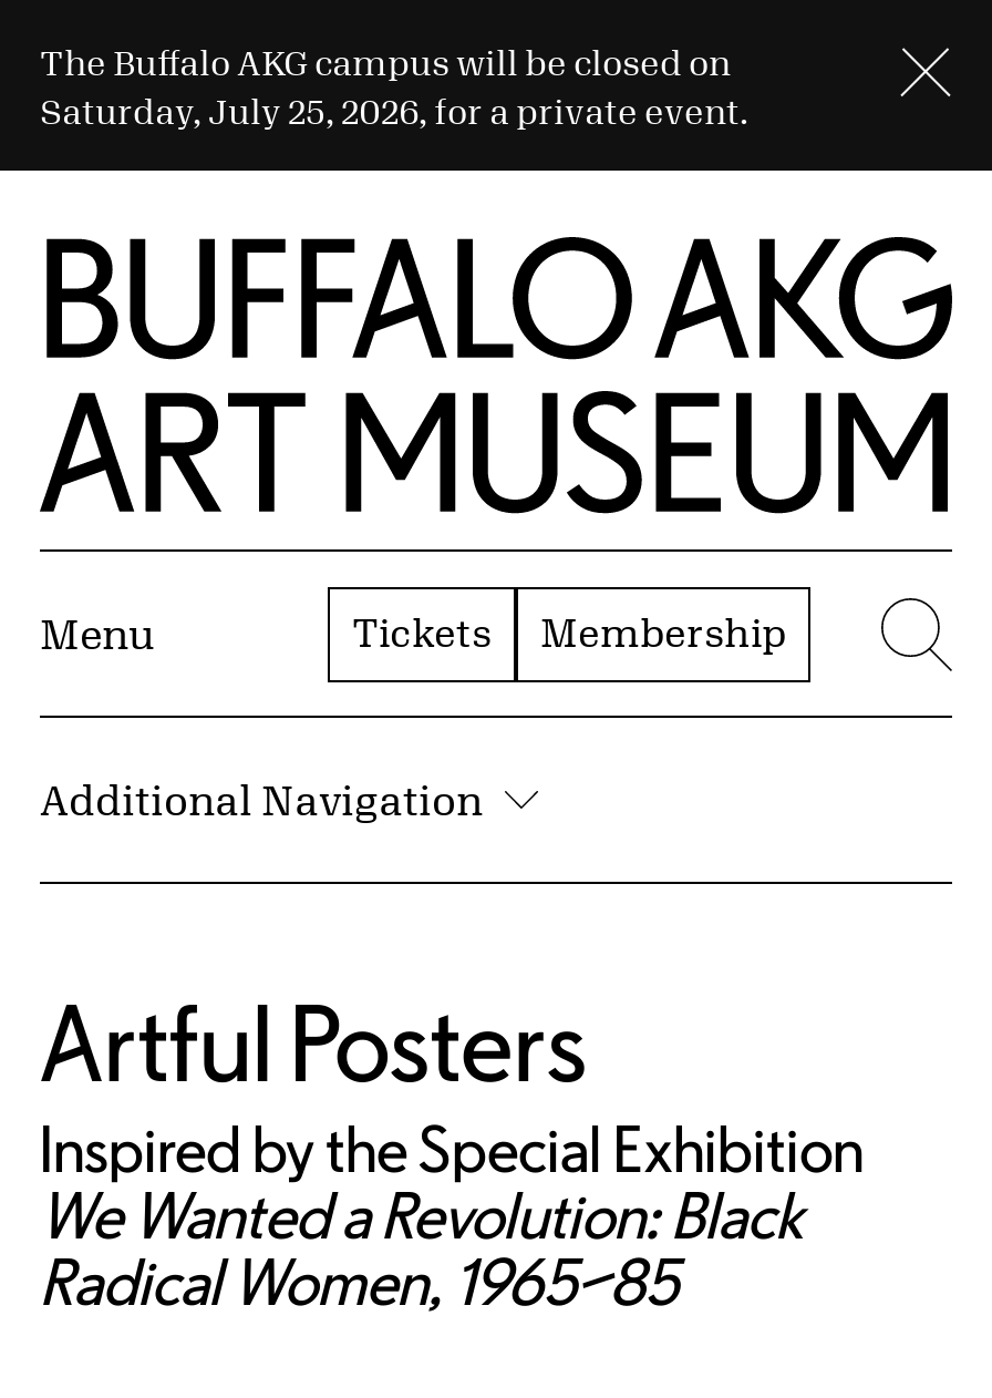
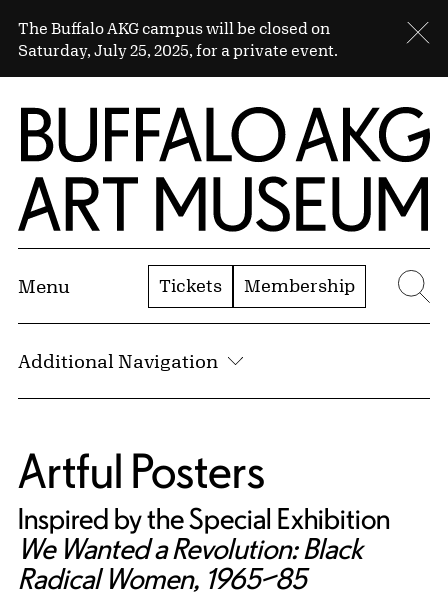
[40,91,748,131] Saturday, July 25, 2026, for a private event. -> [18,41,338,59] Saturday, July 25, 2025, for a private event.

